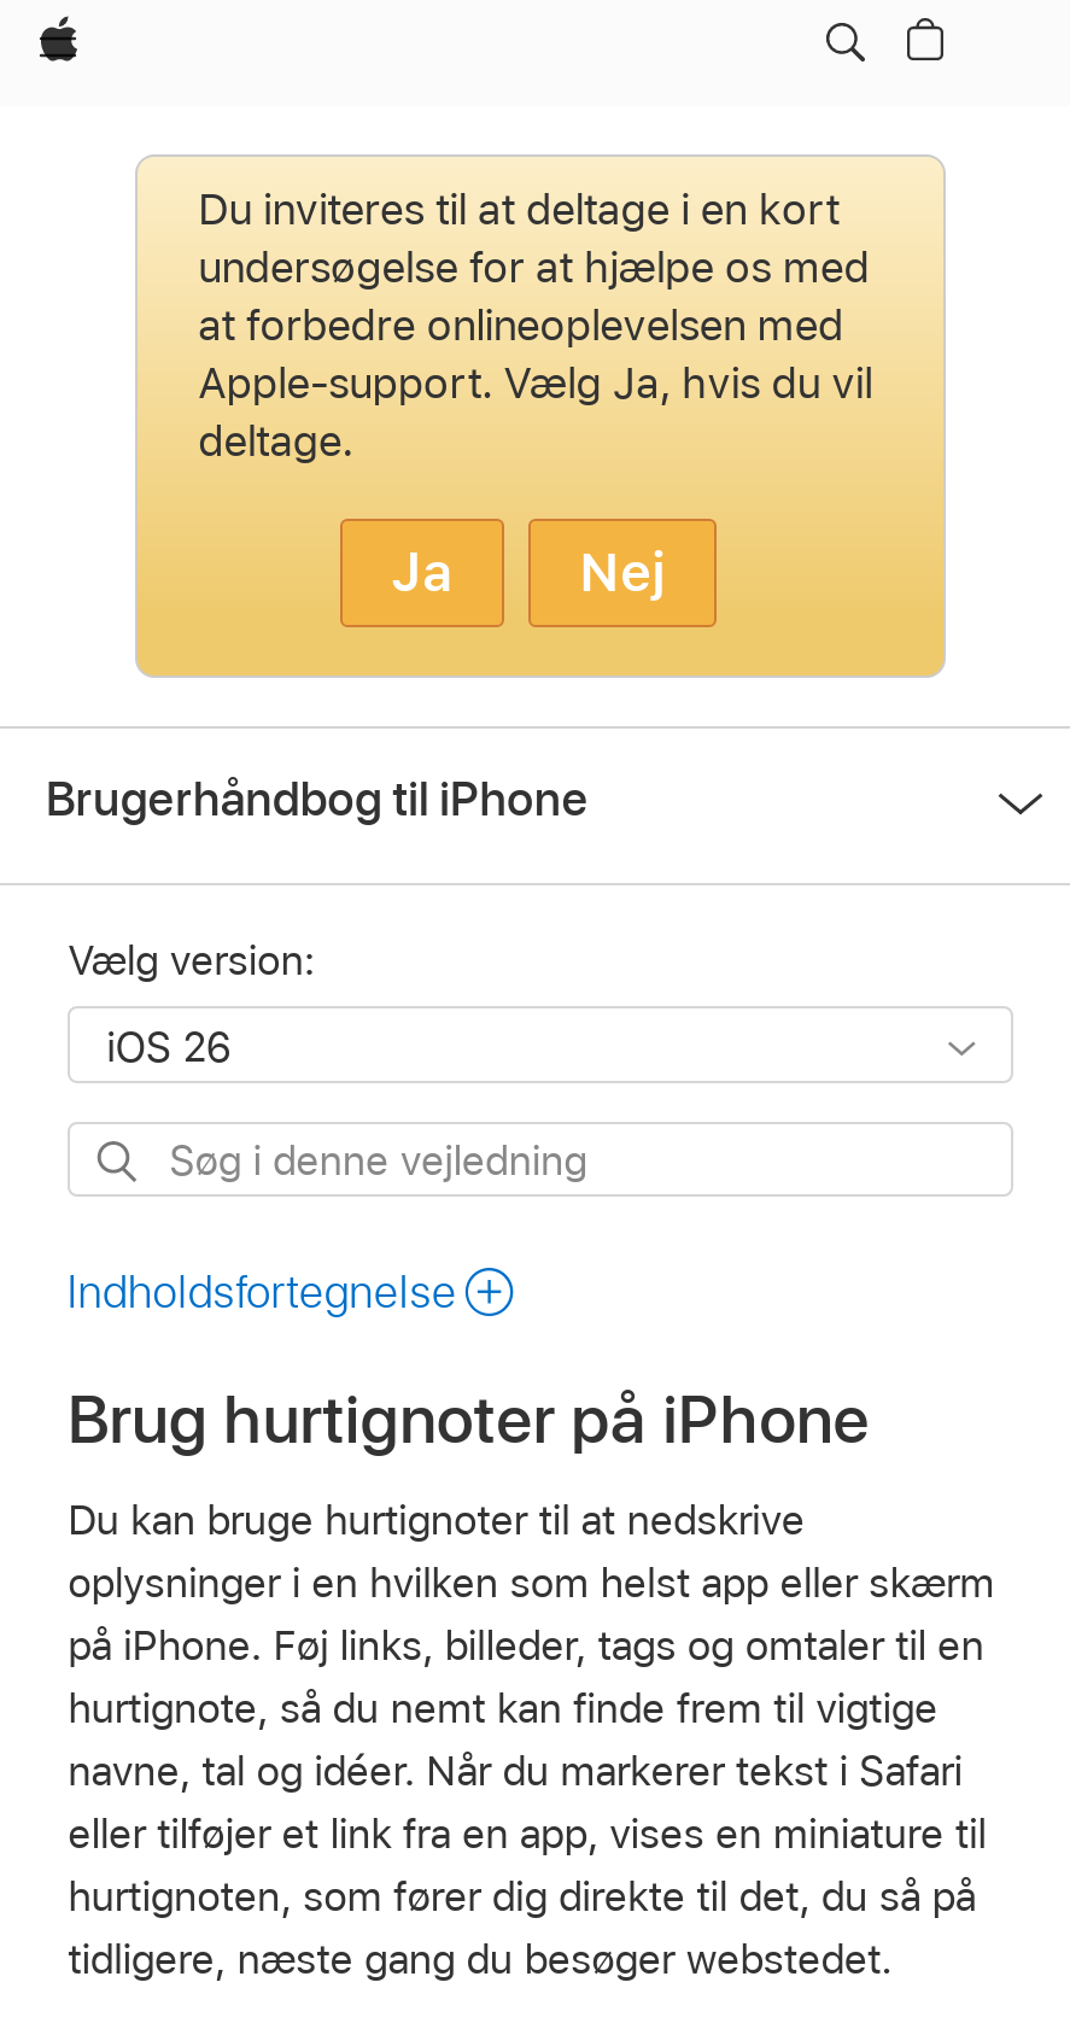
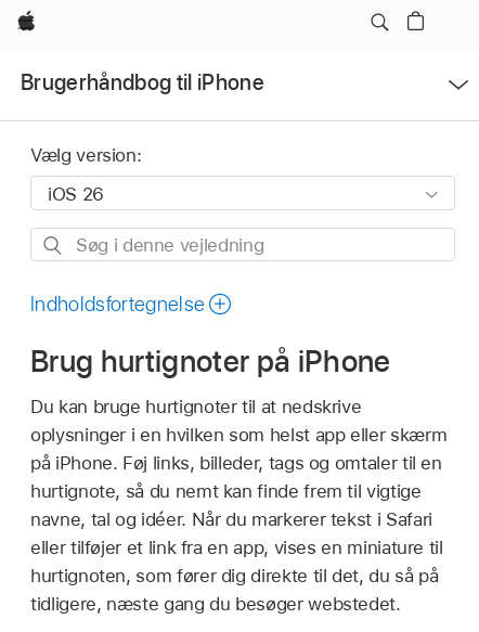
[135,154,946,678] [image] | Du inviteres til at deltage i en kort | undersøgelse for at hjælpe os med | at forbedre onlineoplevelsen med | Apple-support. Vælg Ja, hvis du vil | deltage. | Ja | Nej -> none

